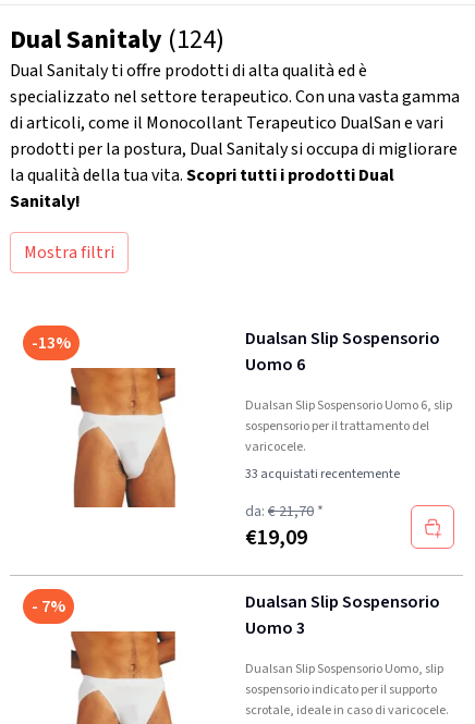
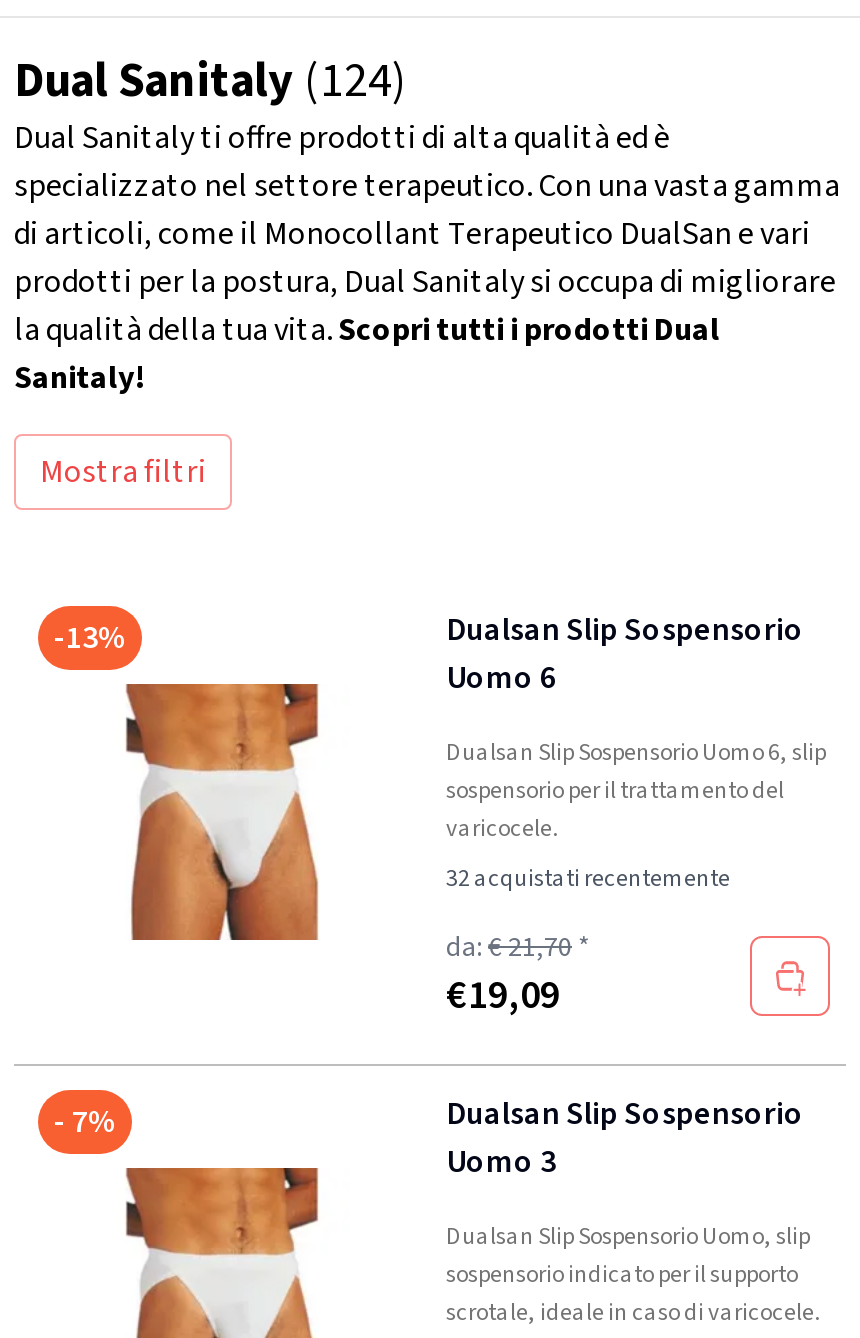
[245,465,400,483] 33 acquistati recentemente -> [446,862,730,896] 32 acquistati recentemente

